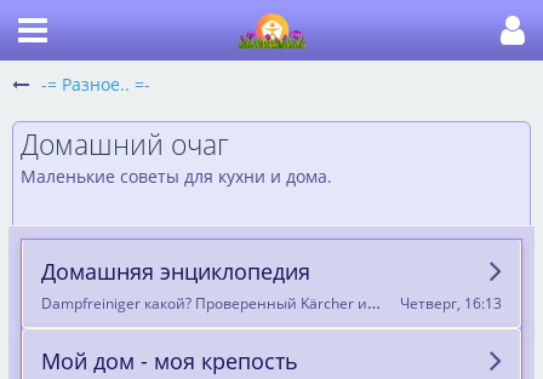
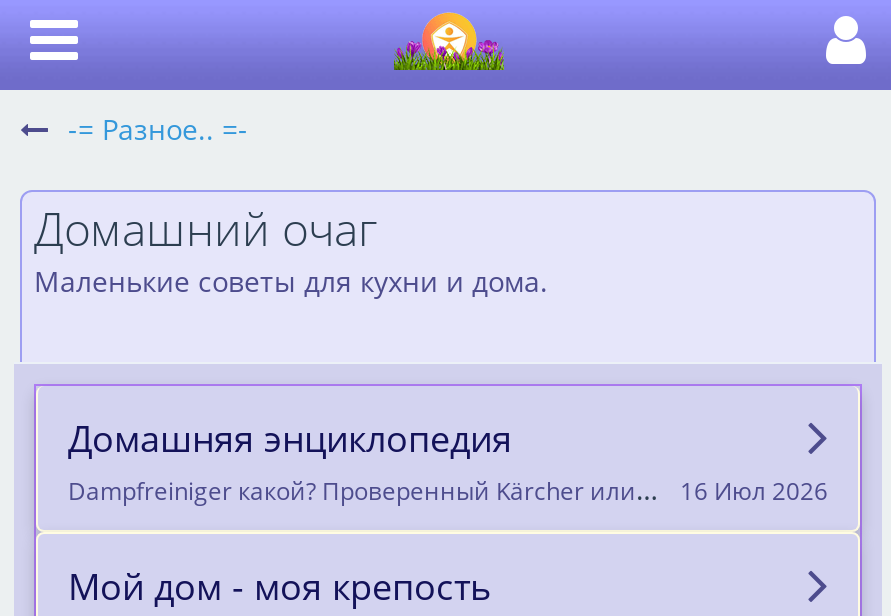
[400,292,502,313] Четверг, 16:13 -> [680,473,828,507] 16 Июл 2026

